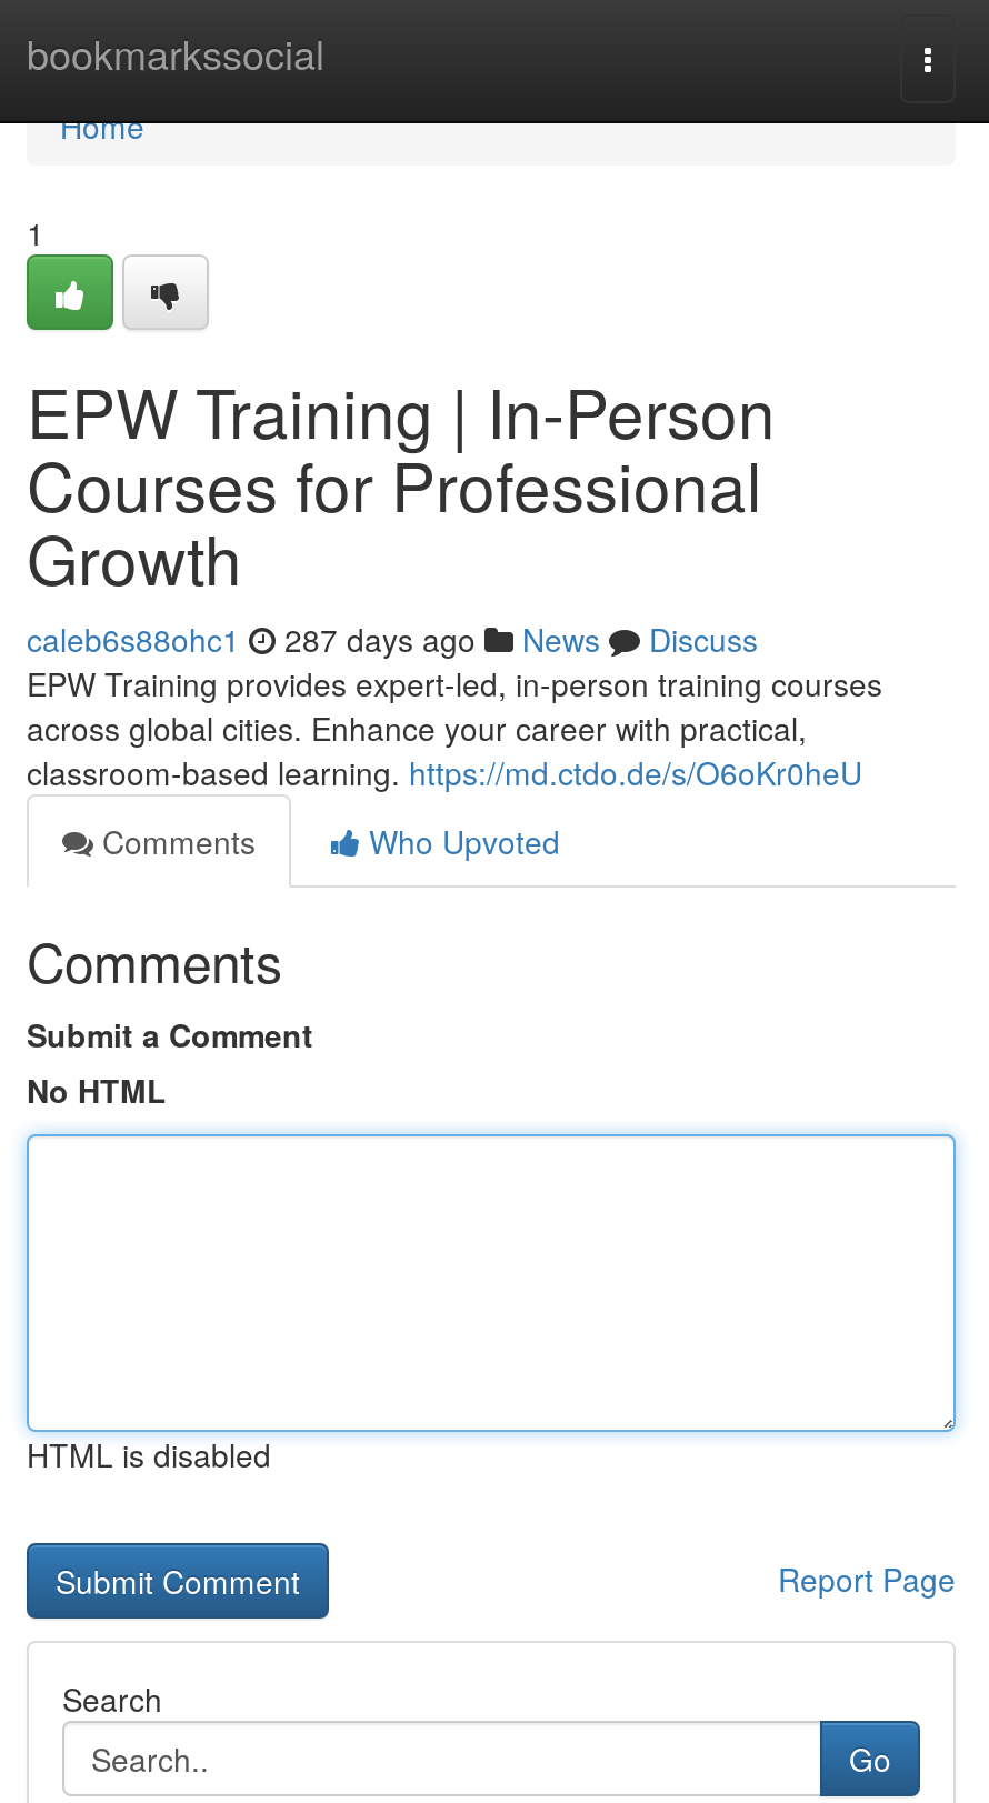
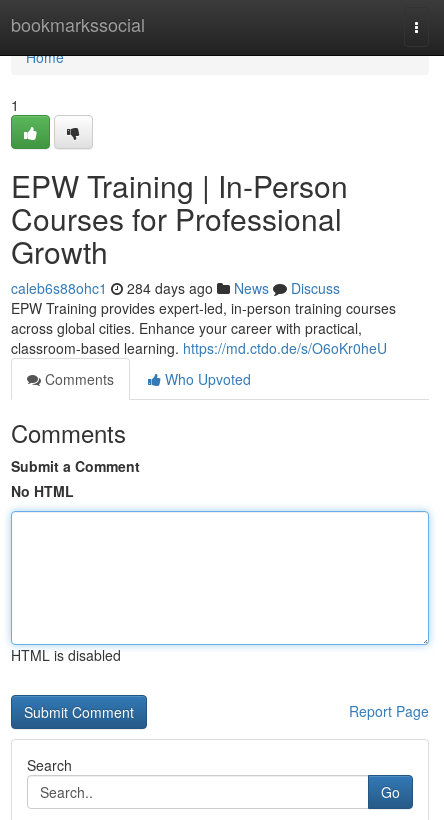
[27,617,758,661] caleb6s88ohc1 287 days ago News Discuss -> [11,278,340,298] caleb6s88ohc1 284 days ago News Discuss

